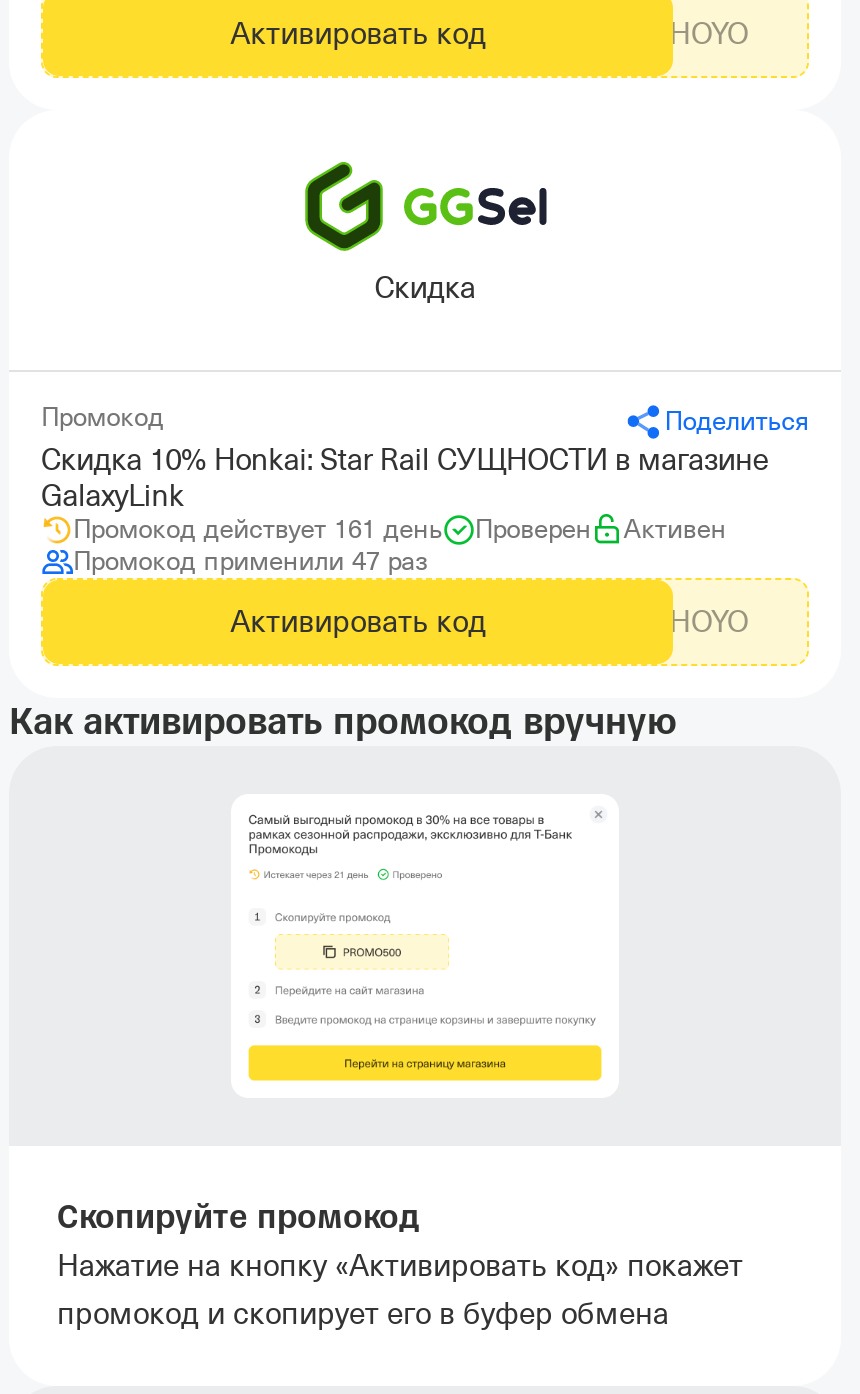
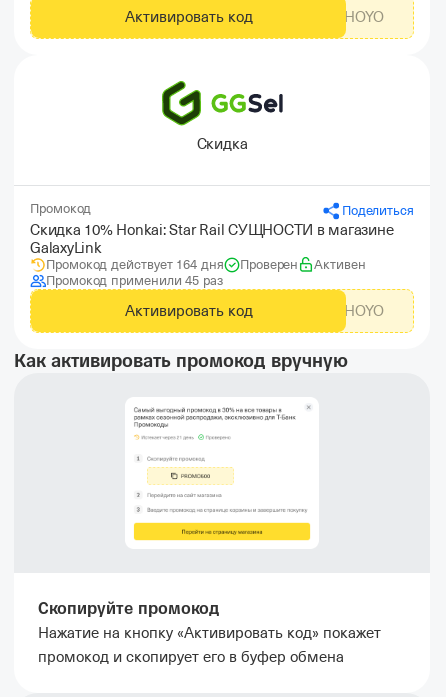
[73,514,443,544] Промокод действует 161 день -> [46,257,224,272] Промокод действует 164 дня
[73,546,427,576] Промокод применили 47 раз -> [46,273,223,288] Промокод применили 45 раз

